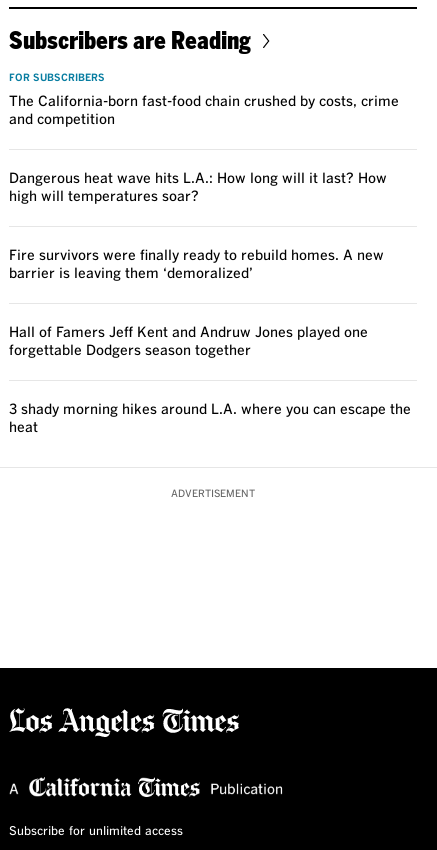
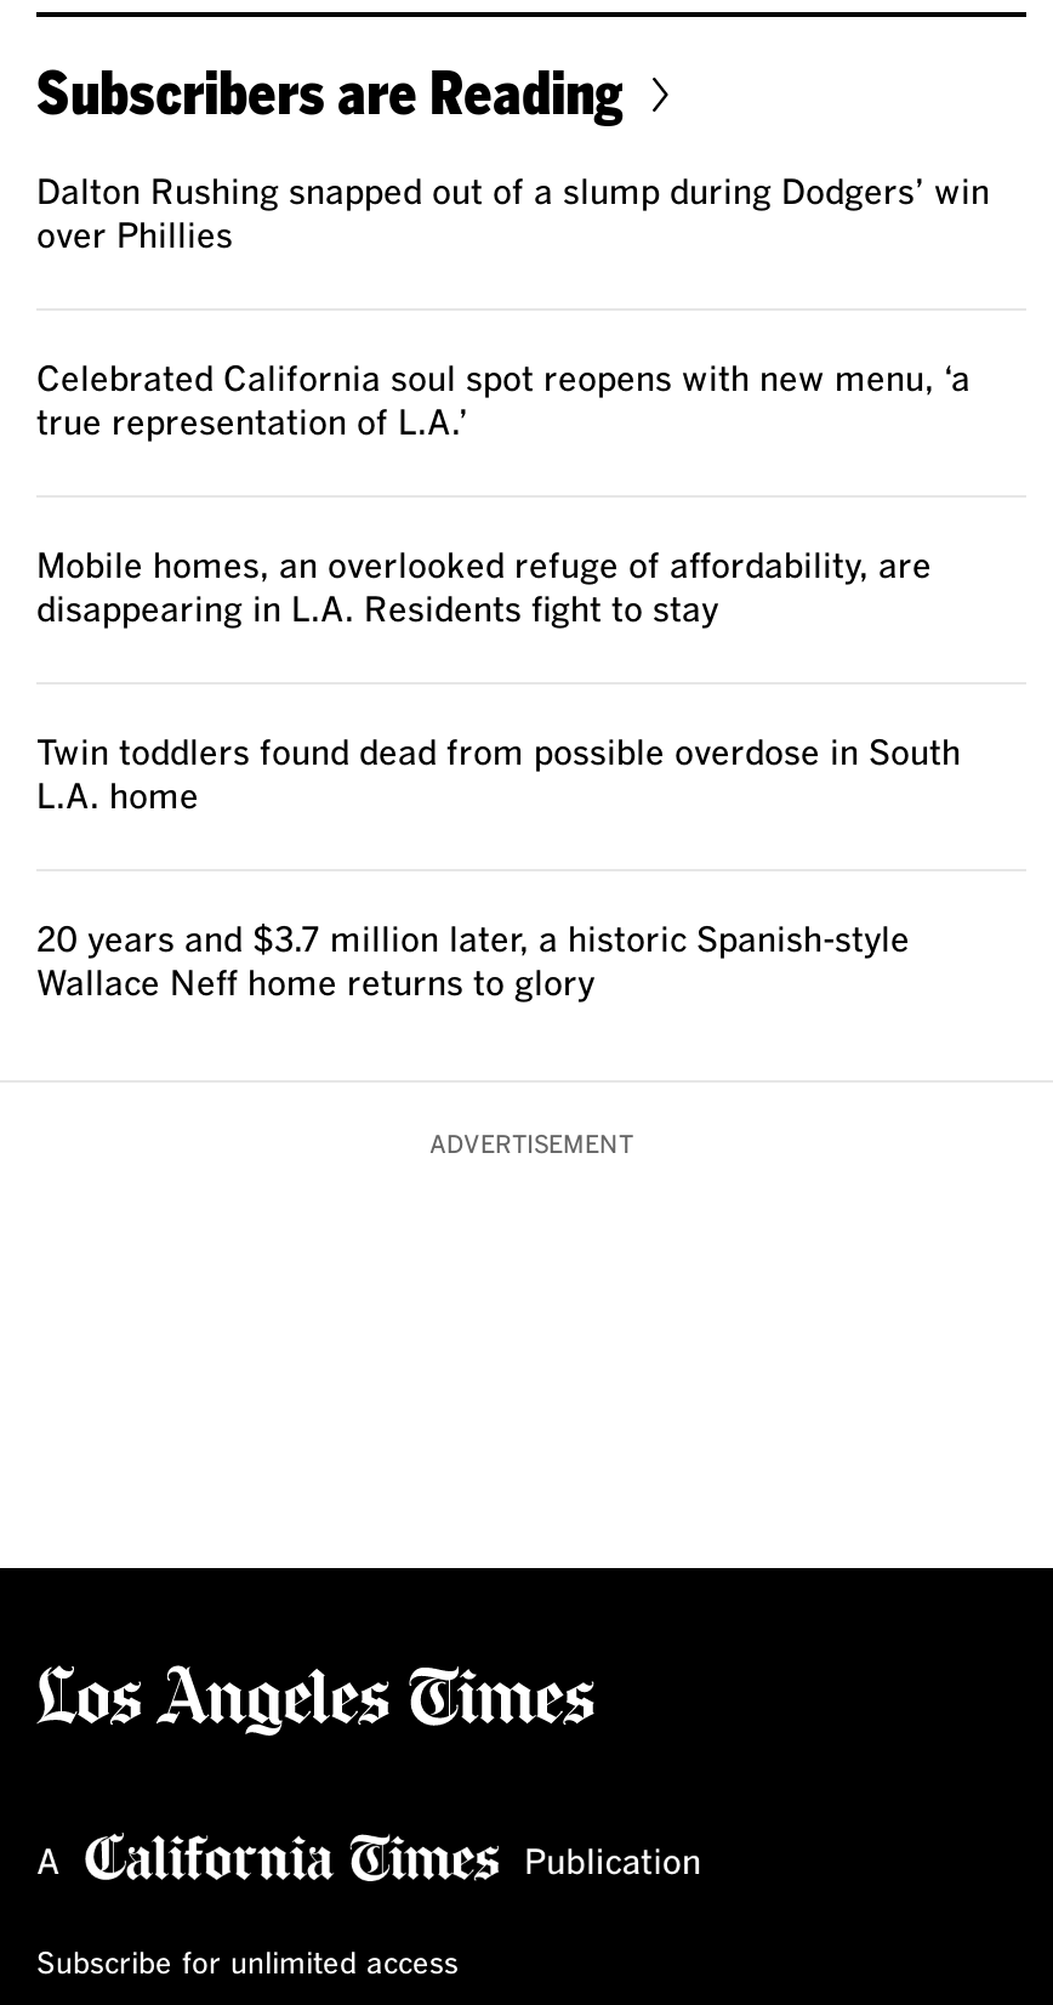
[9,73,399,127] FOR SUBSCRIBERS | The California-born fast-food chain crushed by costs, crime | and competition -> [36,177,990,255] Dalton Rushing snapped out of a slump during Dodgers’ win | over Phillies
[9,172,387,204] Dangerous heat wave hits L.A.: How long will it last? How | high will temperatures soar? -> [36,364,971,442] Celebrated California soul spot reopens with new menu, ‘a | true representation of L.A.’
[9,249,384,281] Fire survivors were finally ready to rebuild homes. A new | barrier is leaving them ‘demoralized’ -> [36,551,932,629] Mobile homes, an overlooked refuge of affordability, are | disappearing in L.A. Residents fight to stay
[9,326,368,358] Hall of Famers Jeff Kent and Andruw Jones played one | forgettable Dodgers season together -> [36,738,961,816] Twin toddlers found dead from possible overdose in South | L.A. home
[9,403,411,435] 3 shady morning hikes around L.A. where you can escape the | heat -> [36,925,910,1002] 20 years and $3.7 million later, a historic Spanish-style | Wallace Neff home returns to glory

